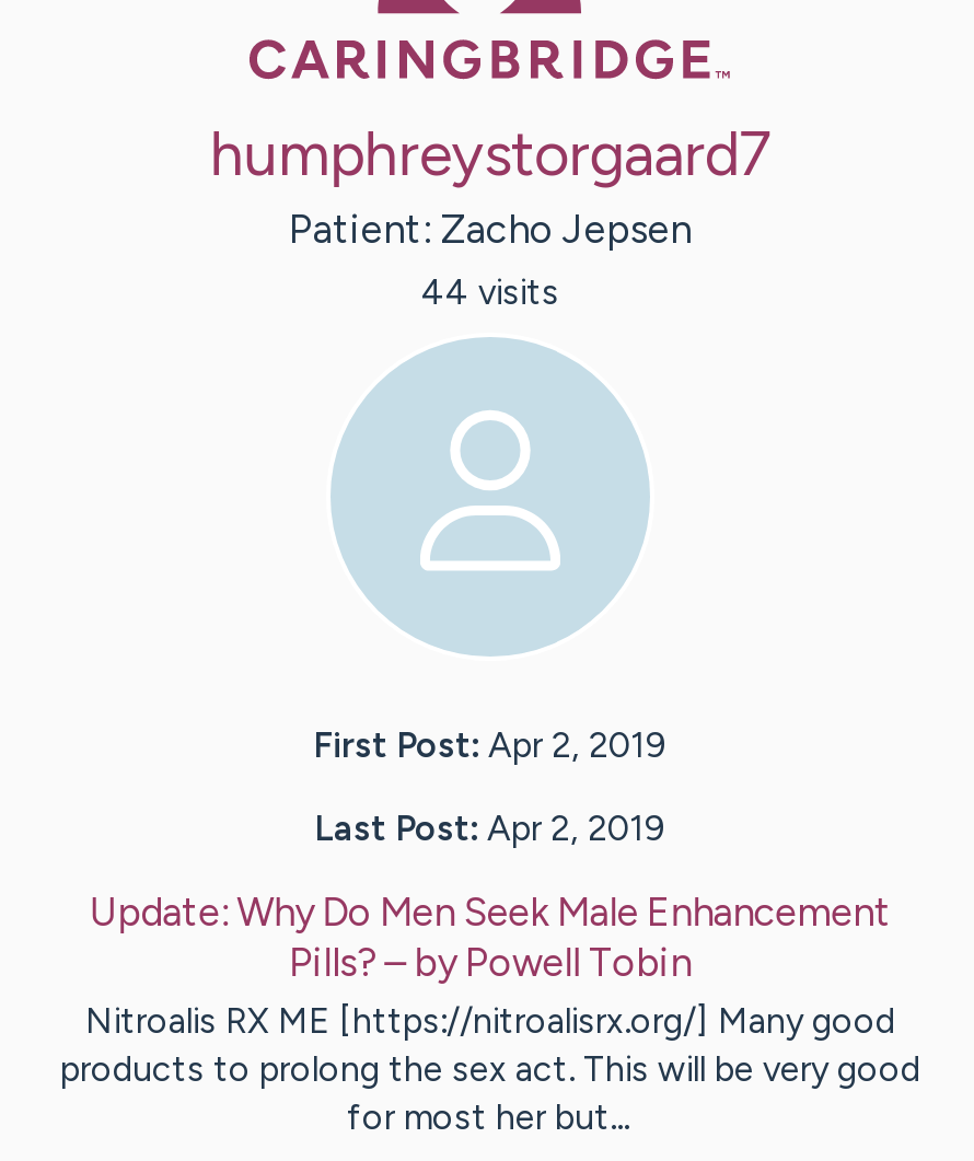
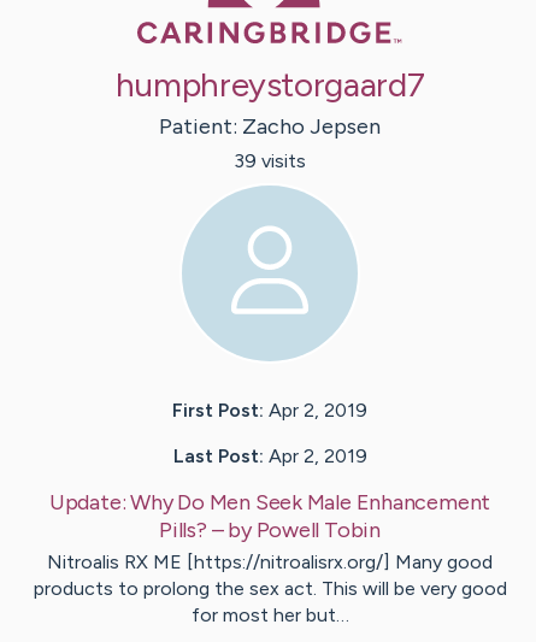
[421,272,559,314] 44 visits -> [234,150,306,173] 39 visits

